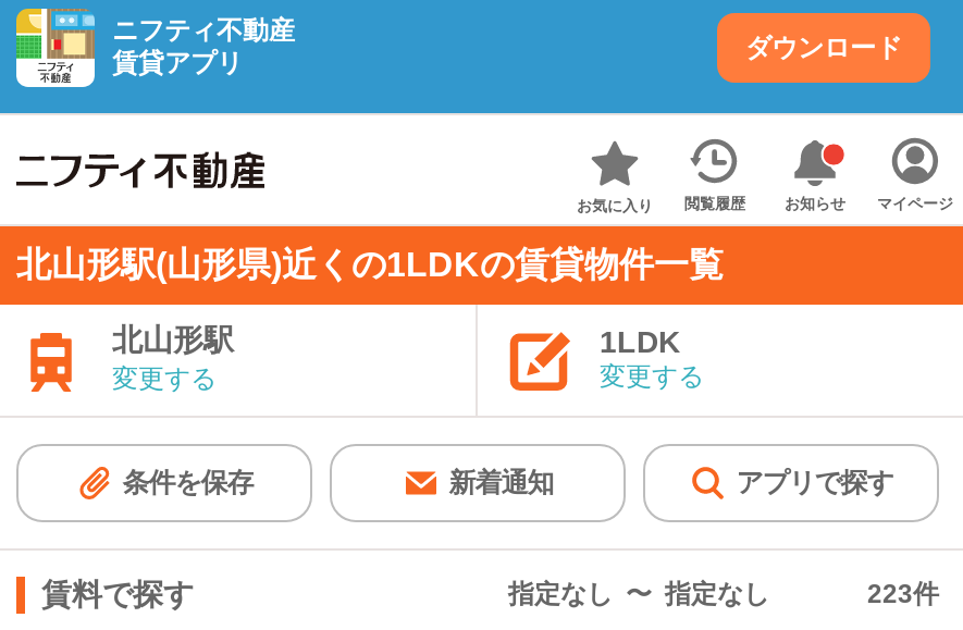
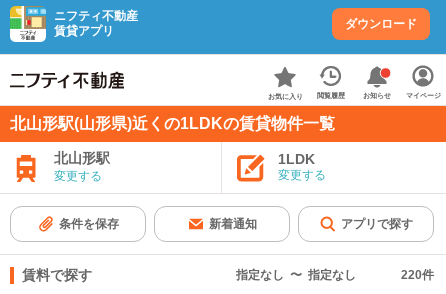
[867,579,939,609] 223件 -> [401,268,434,282] 220件

